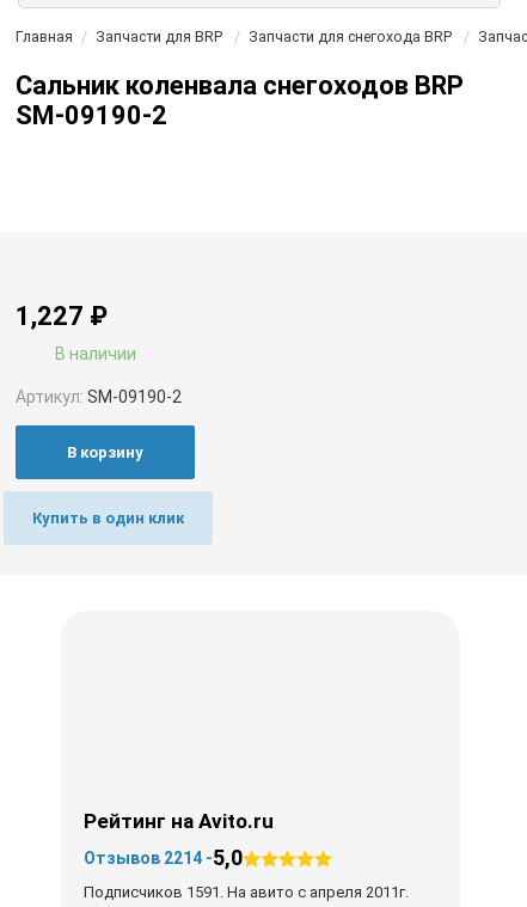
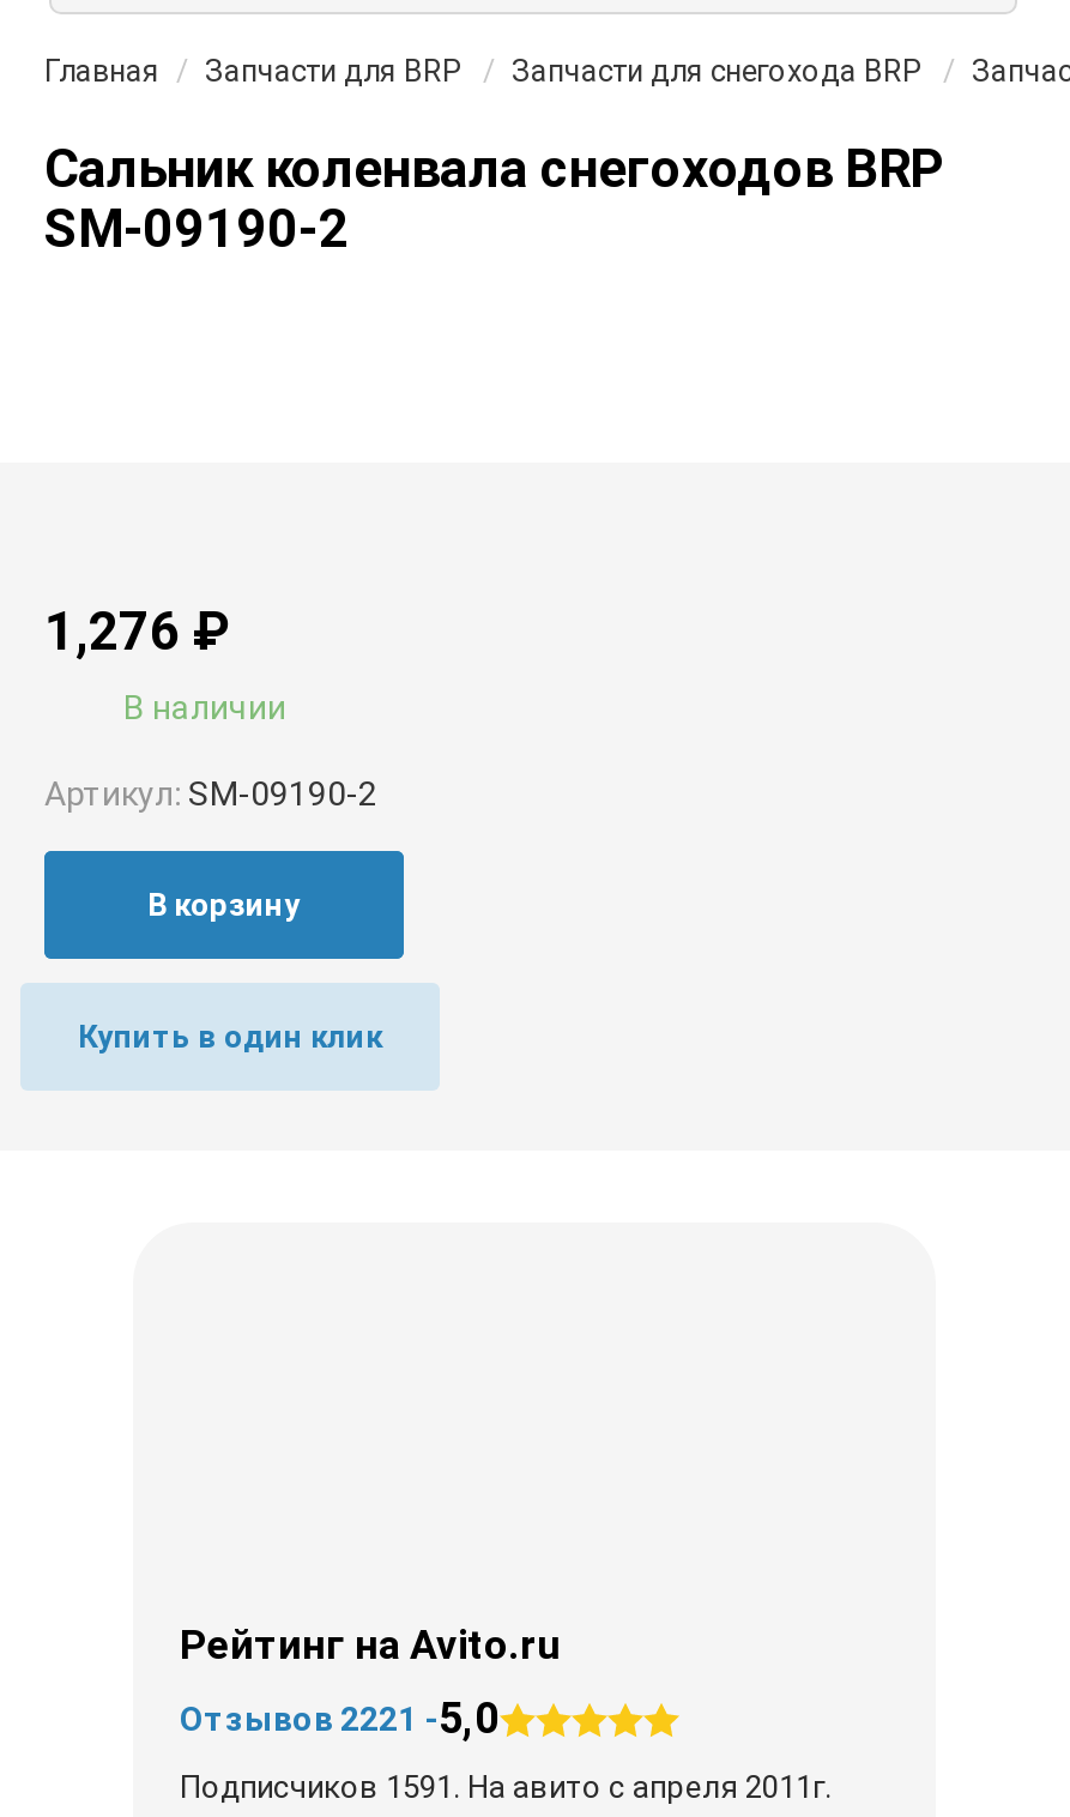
[16,301,108,331] 1,227 ₽ -> [44,602,229,662] 1,276 ₽
[83,845,242,870] Отзывов 2214 -5,0 -> [180,1692,498,1743] Отзывов 2221 -5,0

